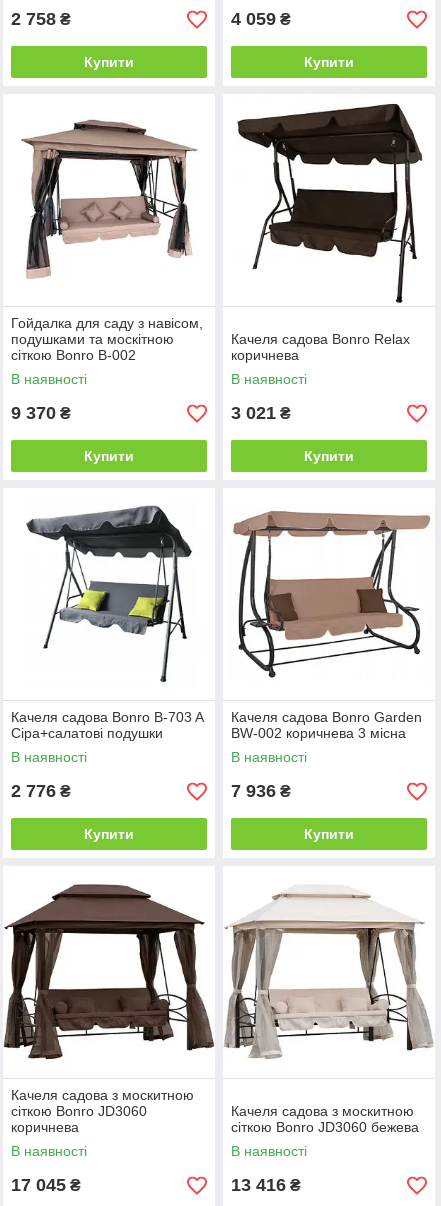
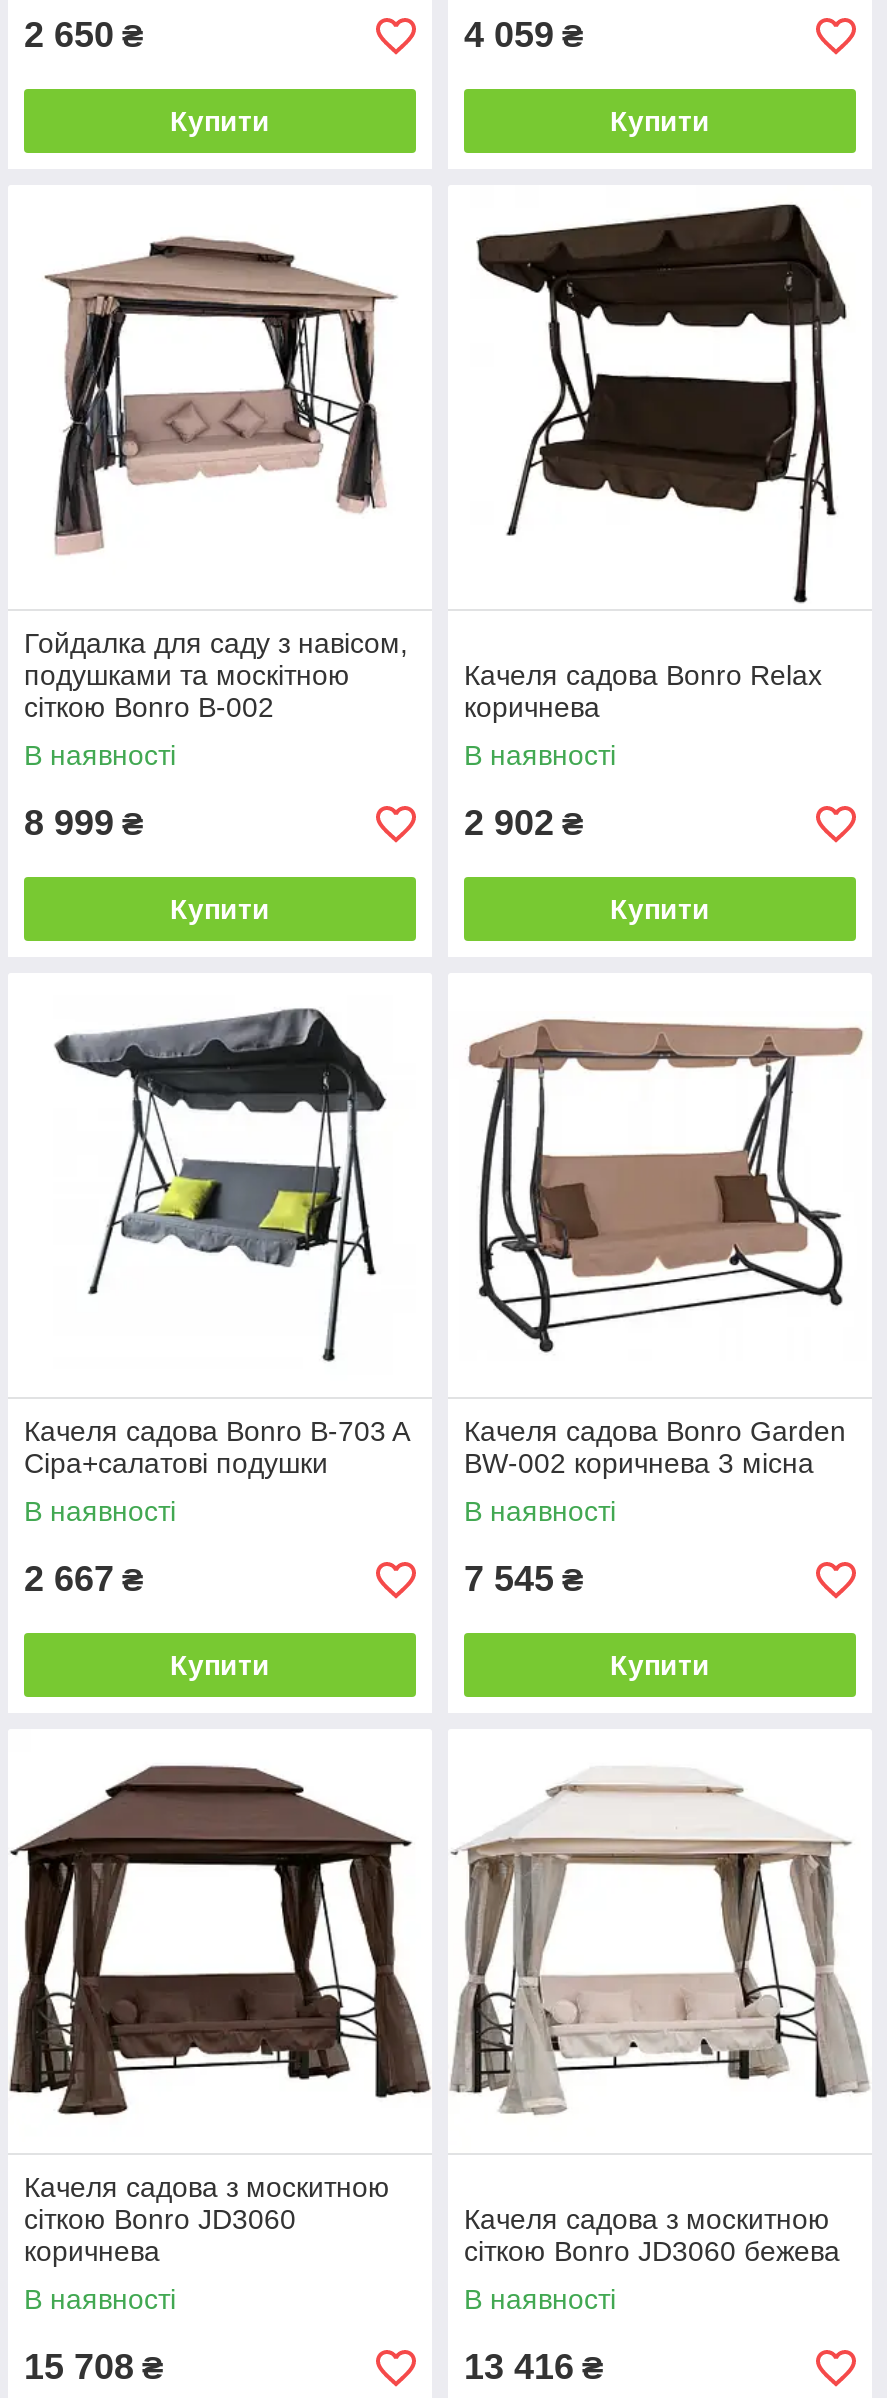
[11,9,71,29] 2 758 ₴ -> [24,15,144,55] 2 650 ₴
[11,403,71,423] 9 370 ₴ -> [24,803,144,843] 8 999 ₴
[231,403,291,423] 3 021 ₴ -> [464,803,584,843] 2 902 ₴
[11,781,71,801] 2 776 ₴ -> [24,1559,144,1599] 2 667 ₴
[231,781,291,801] 7 936 ₴ -> [464,1559,584,1599] 7 545 ₴
[11,1175,81,1195] 17 045 ₴ -> [24,2347,164,2387] 15 708 ₴

